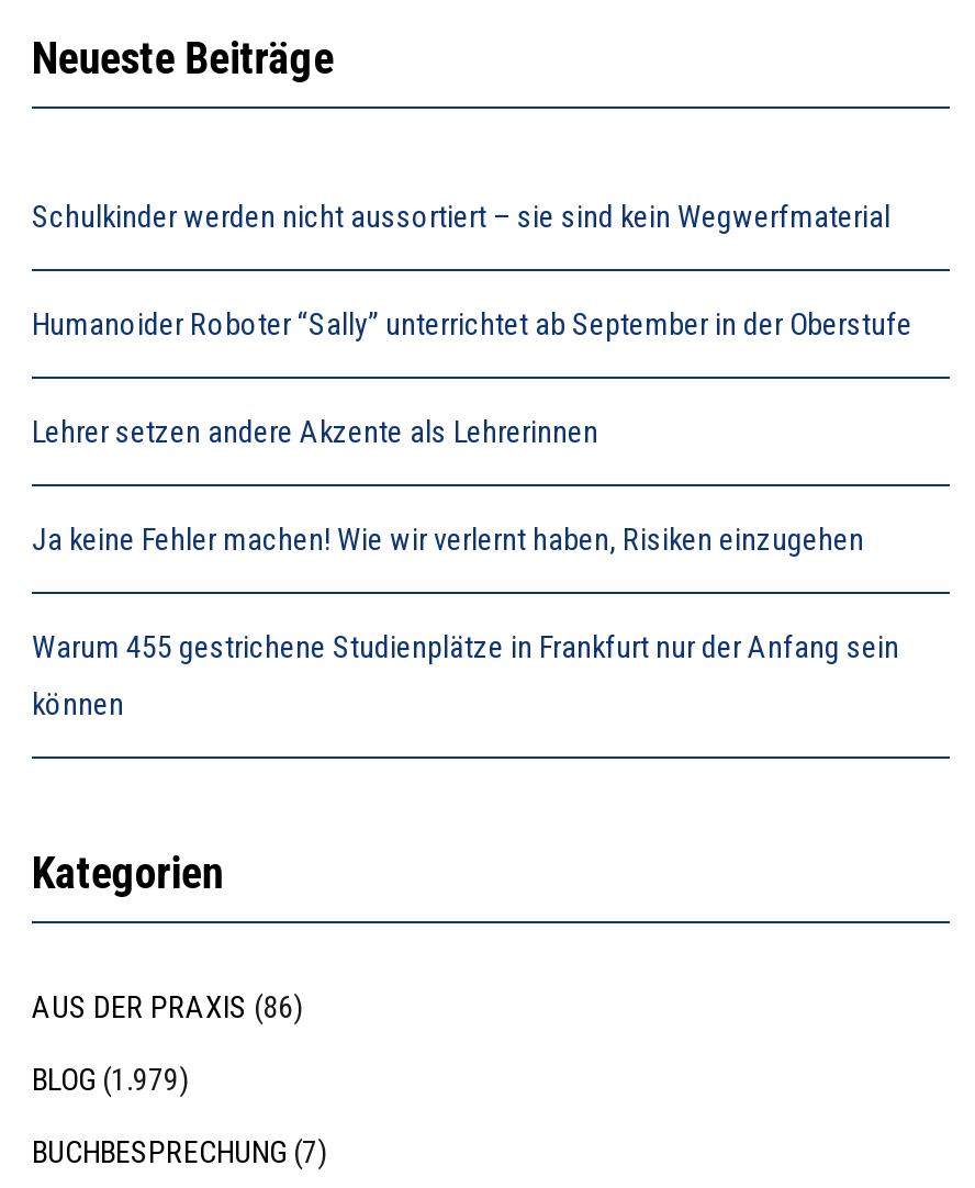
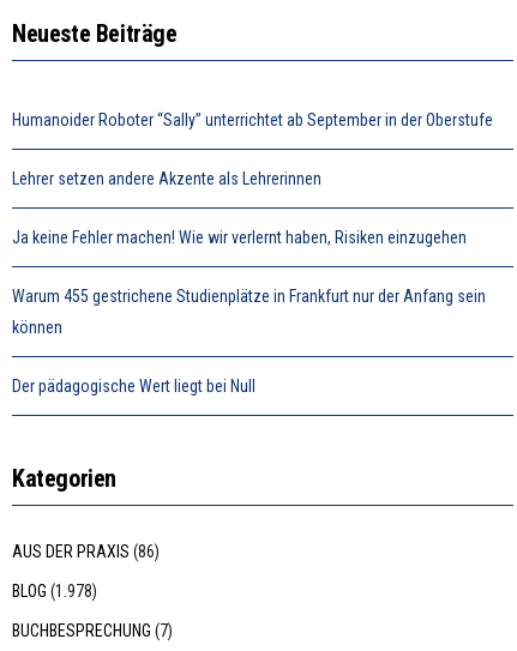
[32,199,890,234] Schulkinder werden nicht aussortiert – sie sind kein Wegwerfmaterial -> none
moved [32,307,912,722] -> [12,110,493,337]: Humanoider Roboter “Sally” unterrichtet ab September in der Oberstufe | Lehrer setzen andere Akzente als Lehrerinnen | Ja keine Fehler machen! Wie wir verlernt haben, Risiken einzugehen | Warum 455 gestrichene Studienplätze in Frankfurt nur der Anfang sein | können
none -> [12,377,256,396] Der pädagogische Wert liegt bei Null
[32,1062,188,1097] BLOG (1.979) -> [12,582,97,601] BLOG (1.978)

